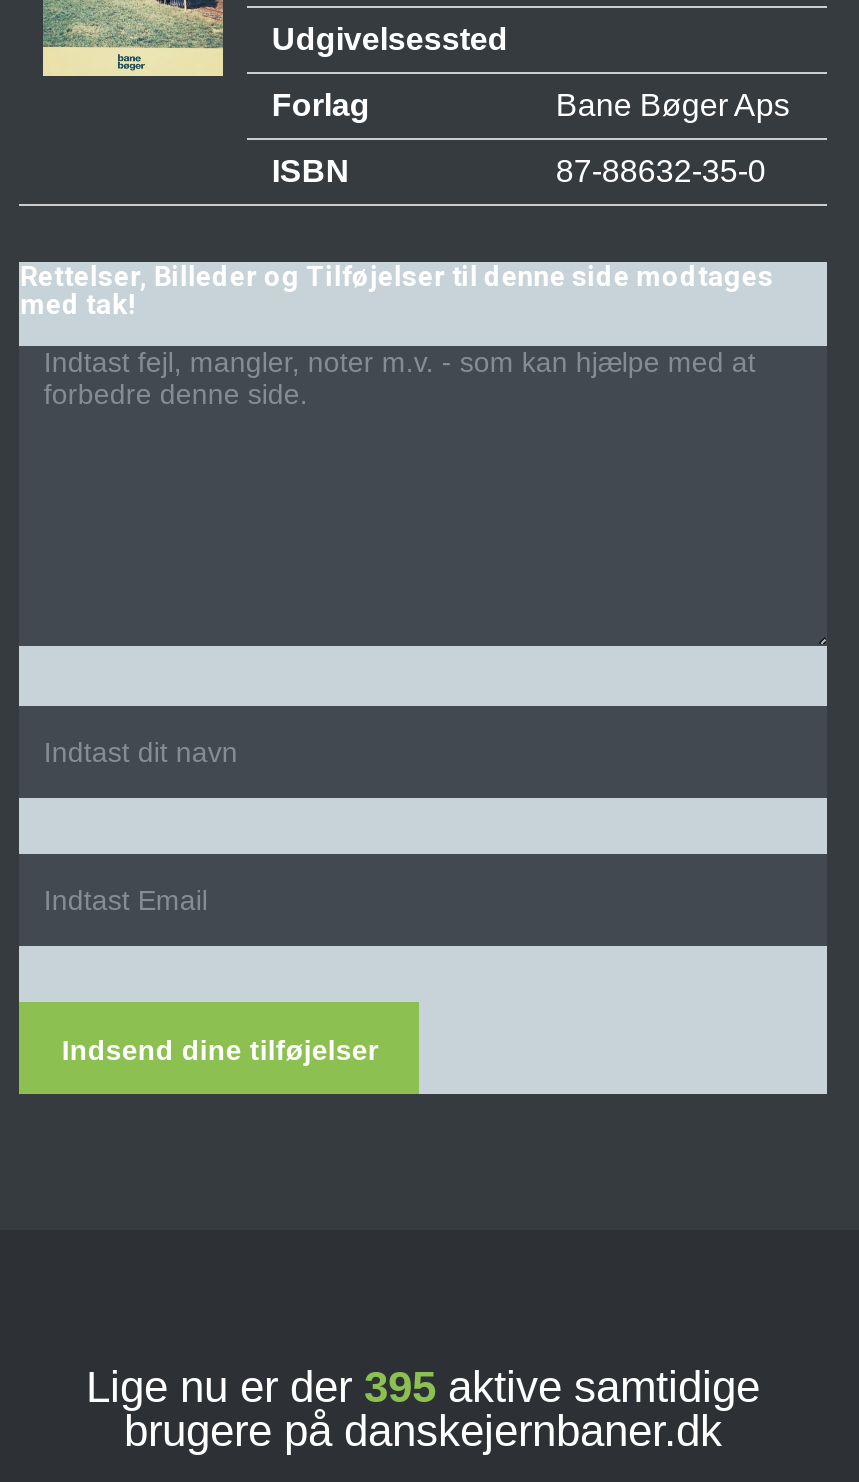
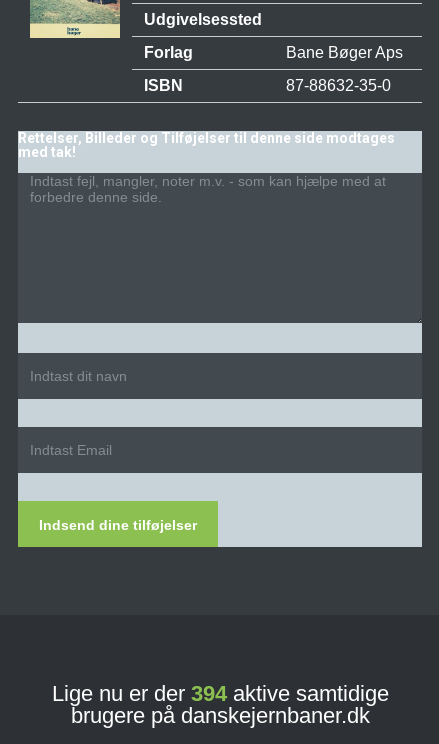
[86,1362,760,1412] Lige nu er der 395 aktive samtidige -> [51,681,388,706] Lige nu er der 394 aktive samtidige

